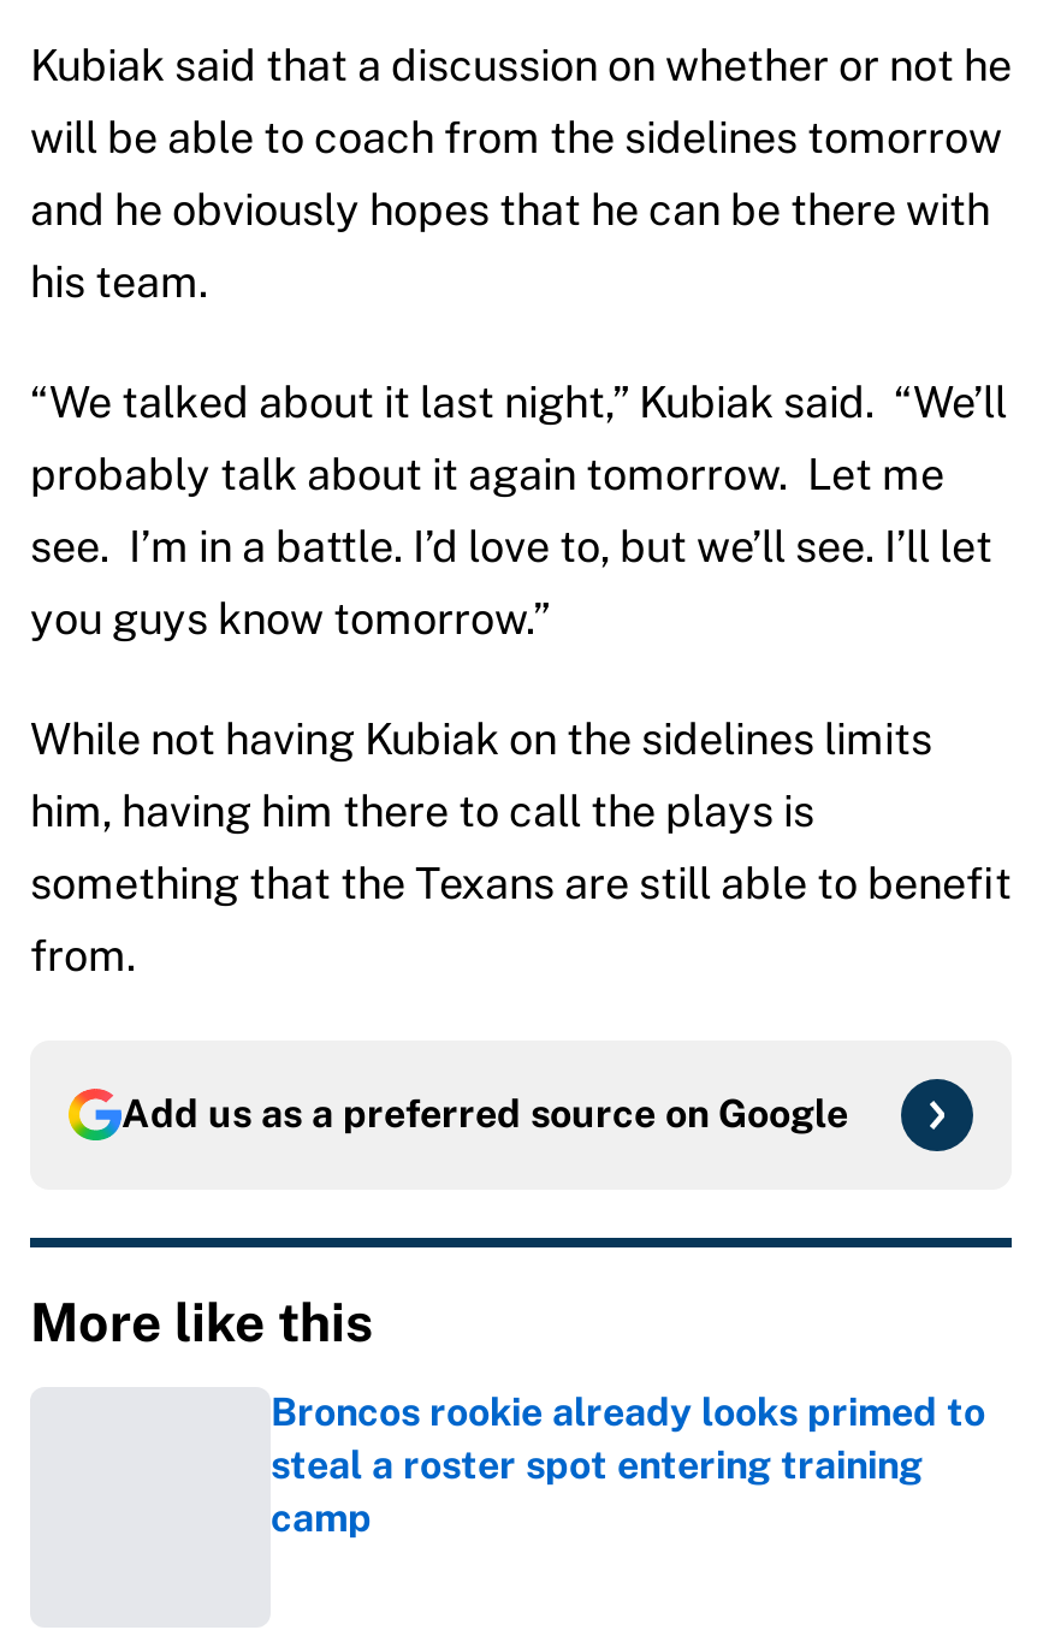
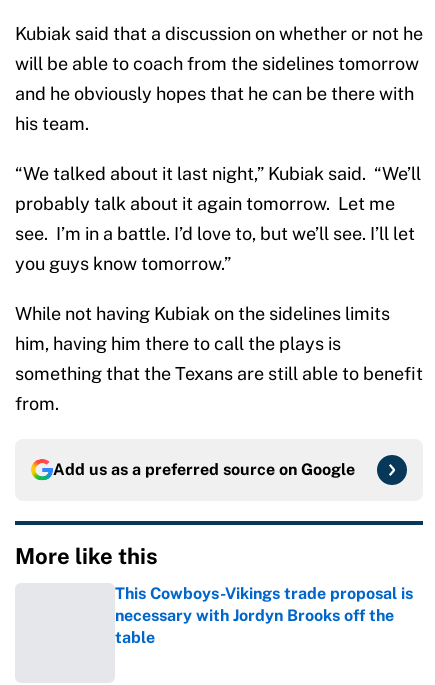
[271,1389,985,1541] Broncos rookie already looks primed to | steal a roster spot entering training | camp -> [115,584,414,647] This Cowboys-Vikings trade proposal is | necessary with Jordyn Brooks off the | table

